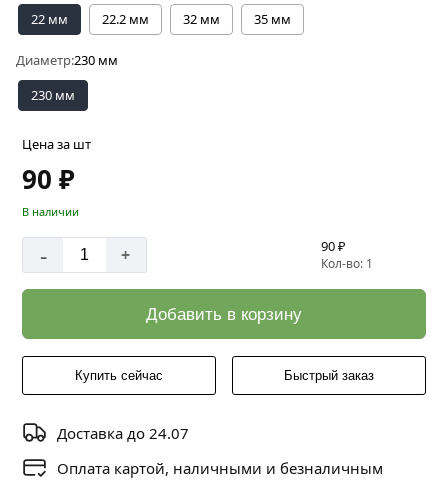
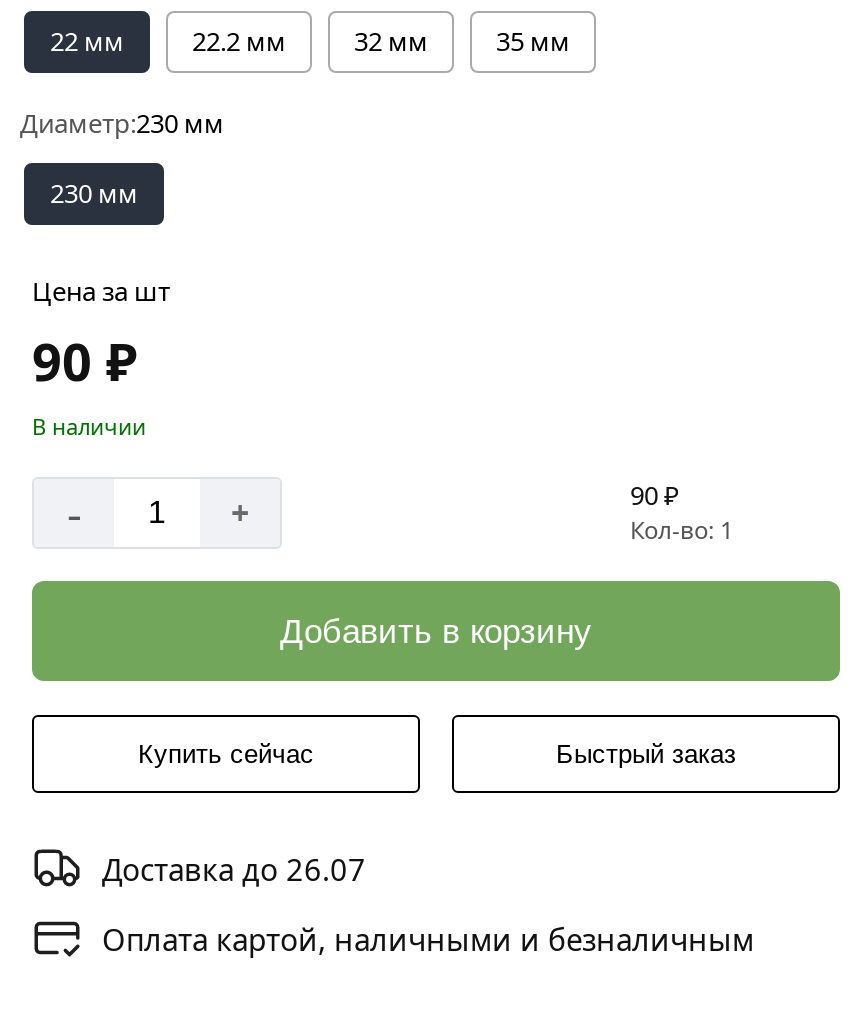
[57,422,189,442] Доставка до 24.07 -> [102,848,366,888] Доставка до 26.07

